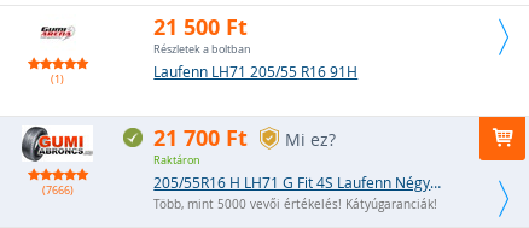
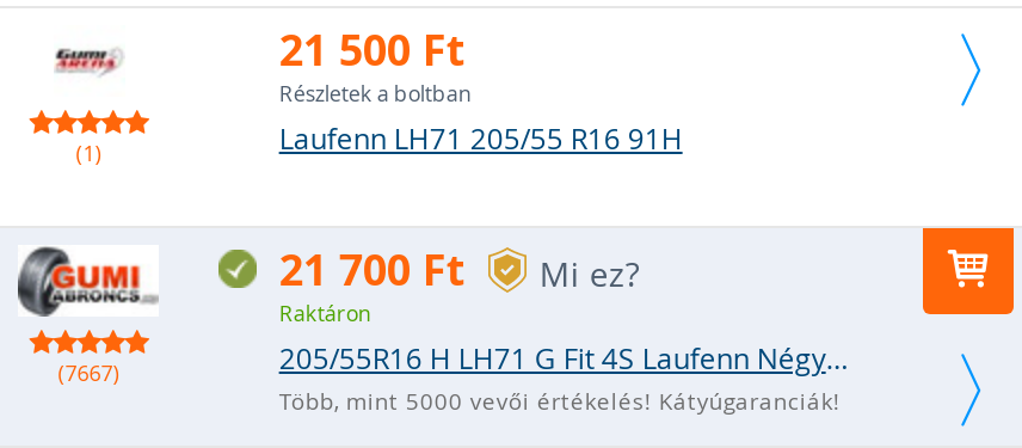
[42,183,73,197] (7666) -> [58,358,120,387] (7667)

